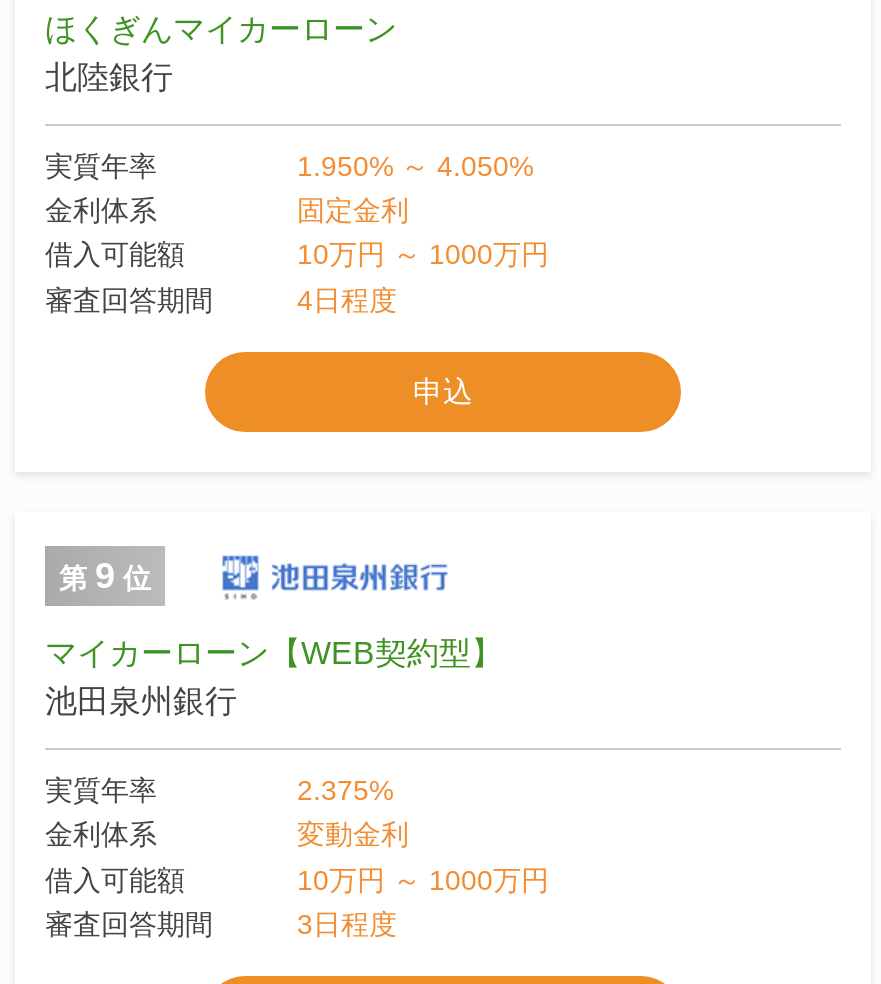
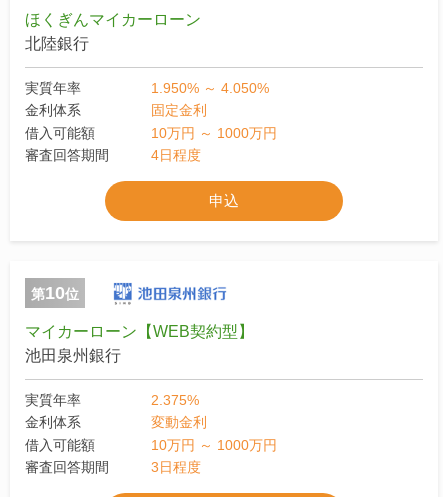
[59,557,151,597] 第 9 位 -> [31,283,79,303] 第10位

